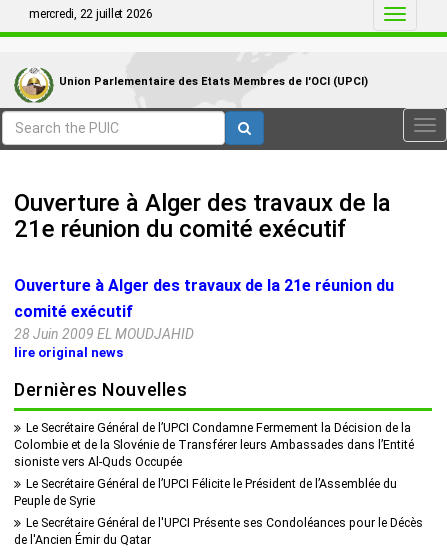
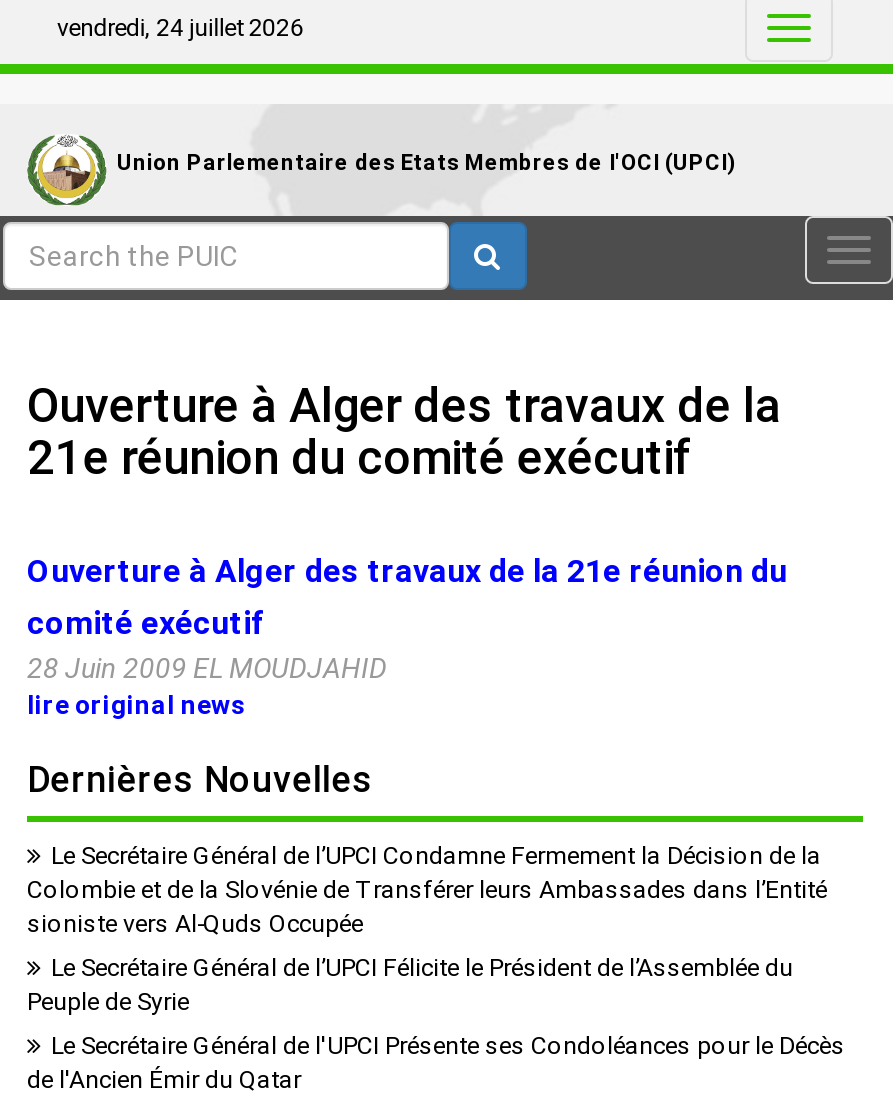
[29,7,153,21] mercredi, 22 juillet 2026 -> [57,14,303,42] vendredi, 24 juillet 2026

